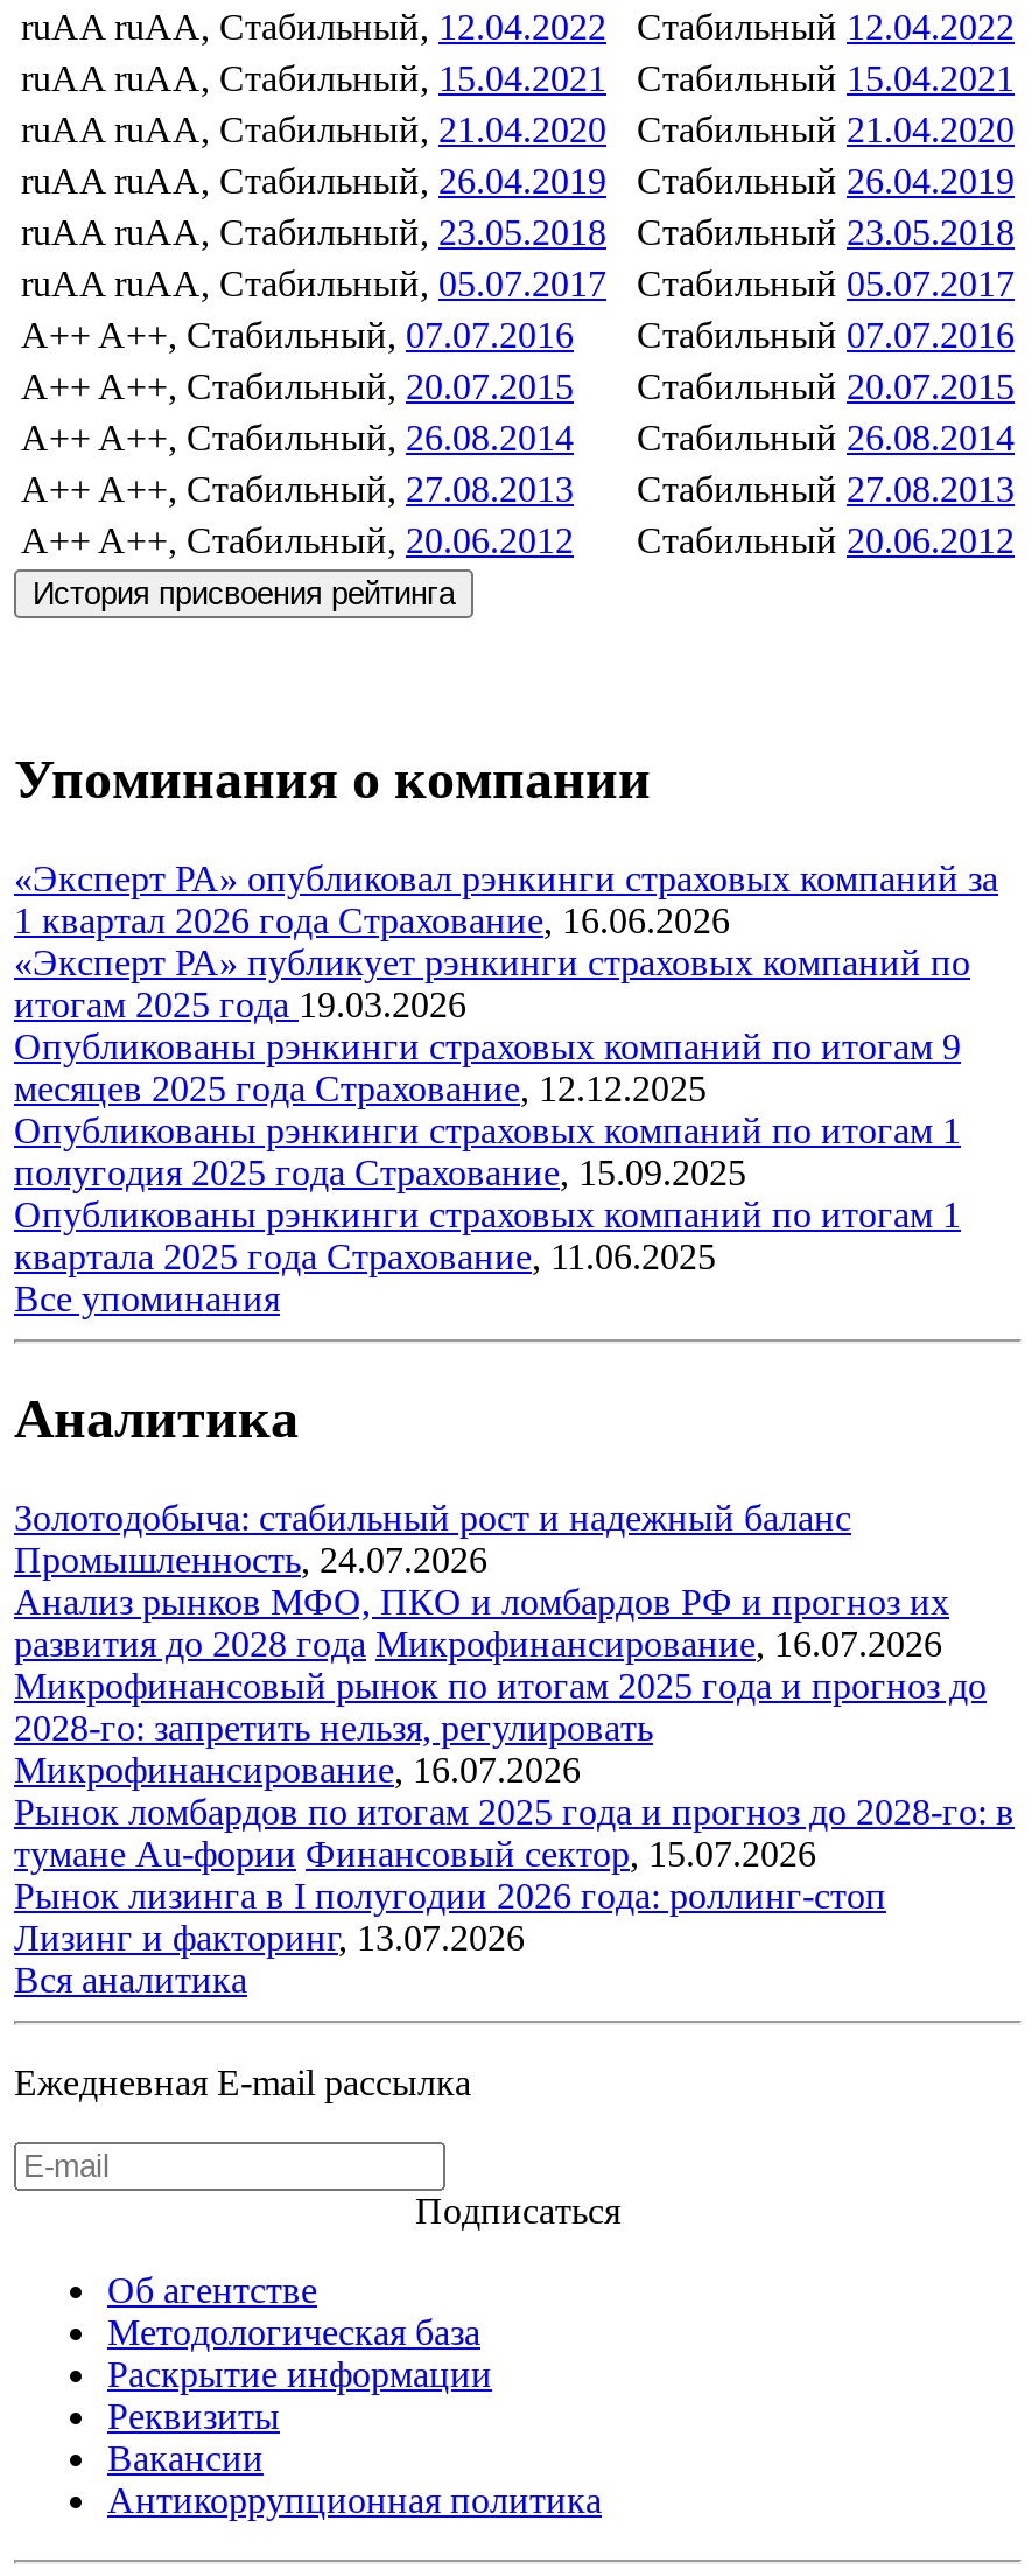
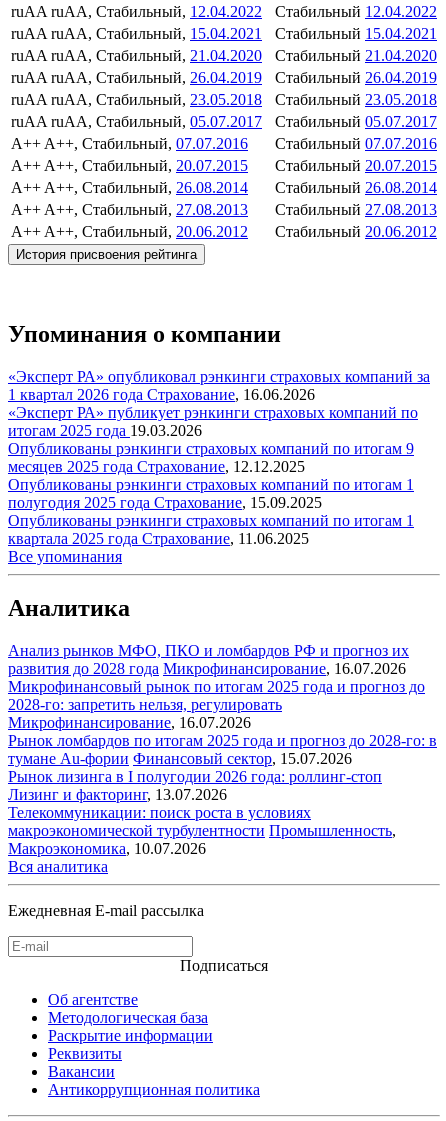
[14,1499,851,1580] Золотодобыча: стабильный рост и надежный баланс | Промышленность, 24.07.2026 -> none
moved [14,1583,1015,1958] -> [8,642,437,803]: Анализ рынков МФО, ПКО и ломбардов РФ и прогноз их | развития до 2028 года Микрофинансирование, 16.07.2026 | Микрофинансовый рынок по итогам 2025 года и прогноз до | ... | Рынок лизинга в I полугодии 2026 года: роллинг-стоп | Лизинг и факторинг, 13.07.2026
none -> [8,804,396,857] Телекоммуникации: поиск роста в условиях | макроэкономической турбулентности Промышленность, | Макроэкономика, 10.07.2026

